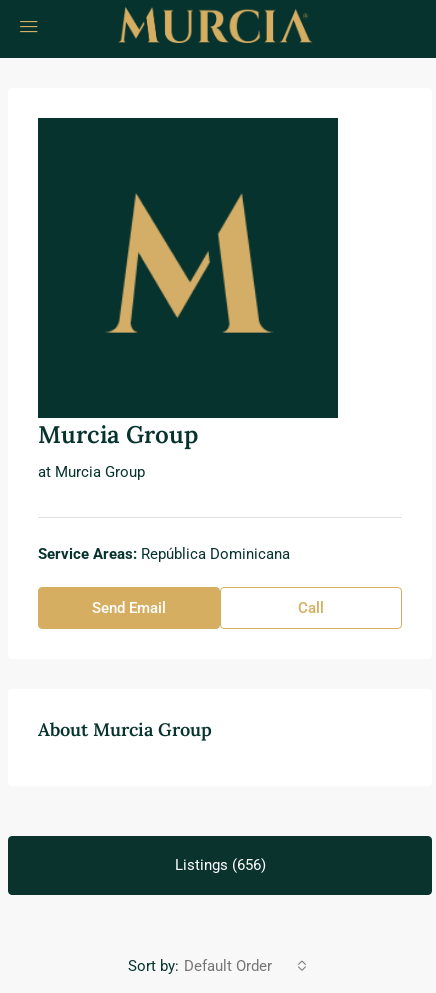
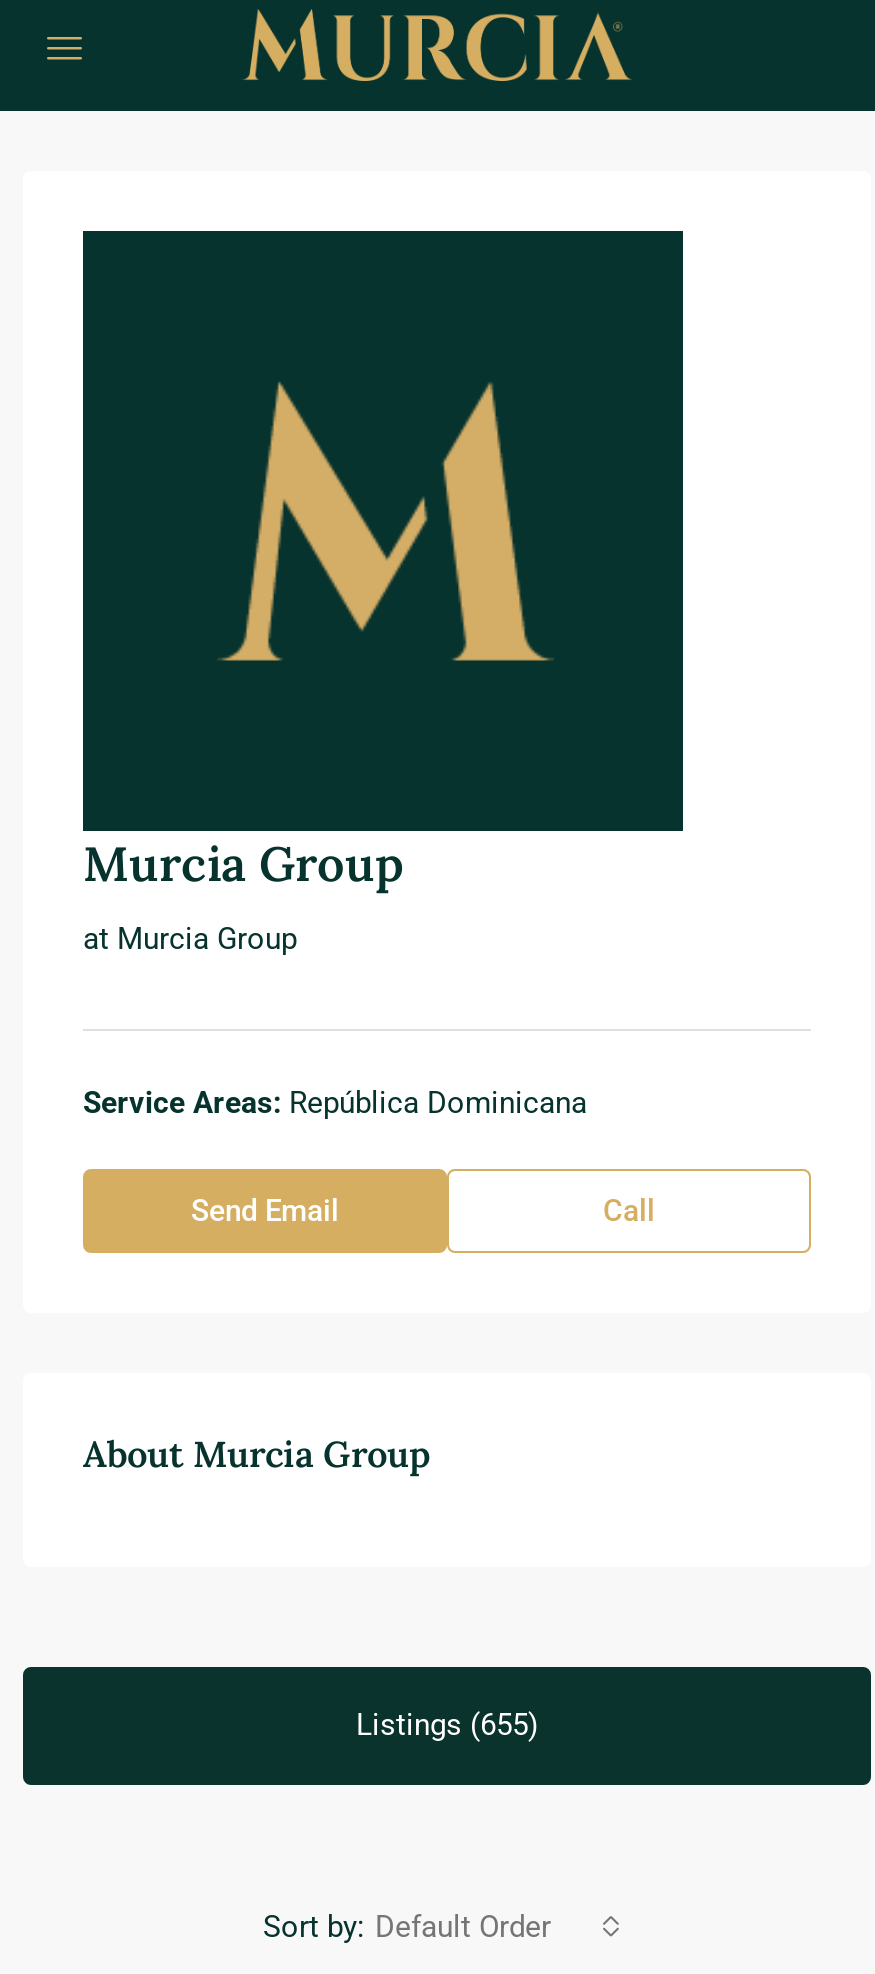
[174,856,265,874] Listings (656) -> [356,1707,538,1743] Listings (655)

